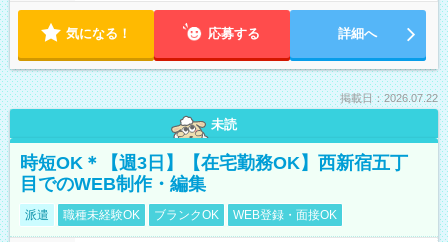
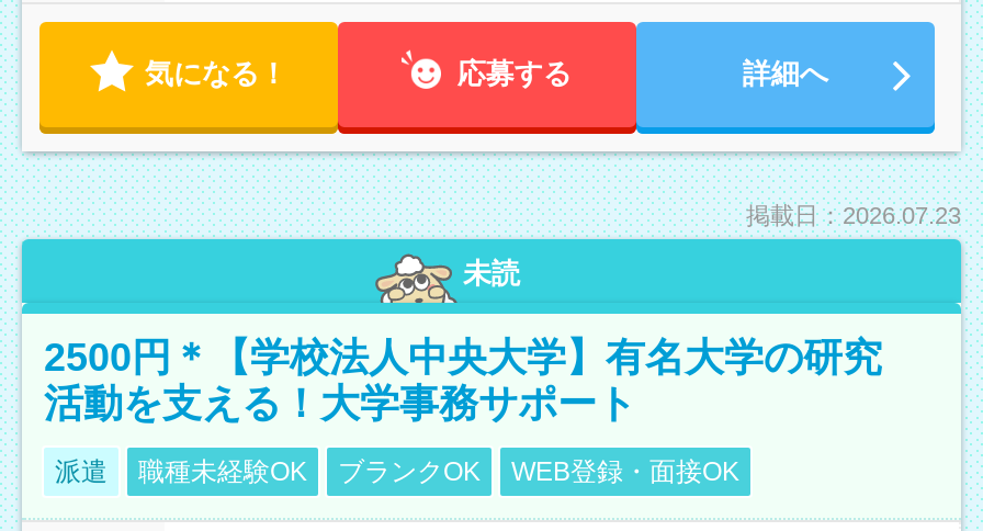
[340,92,438,104] 掲載日：2026.07.22 -> [746,202,961,228] 掲載日：2026.07.23
[20,153,408,194] 時短OK＊【週3日】【在宅勤務OK】西新宿五丁 | 目でのWEB制作・編集 -> [44,336,882,426] 2500円＊【学校法人中央大学】有名大学の研究 | 活動を支える！大学事務サポート

